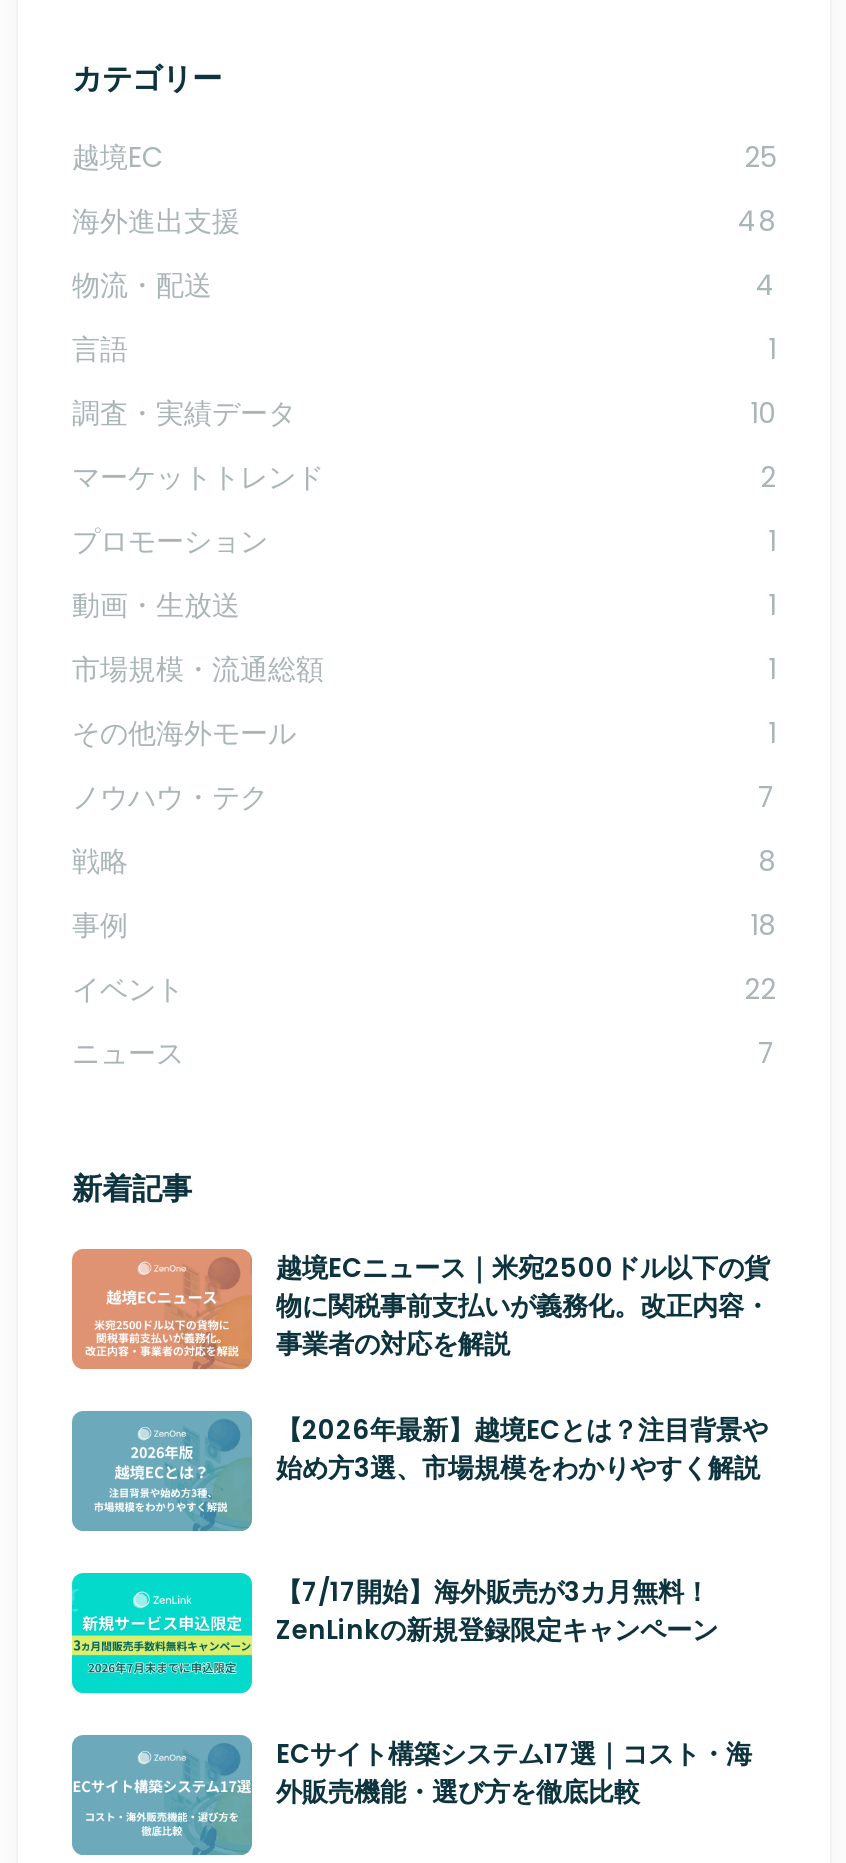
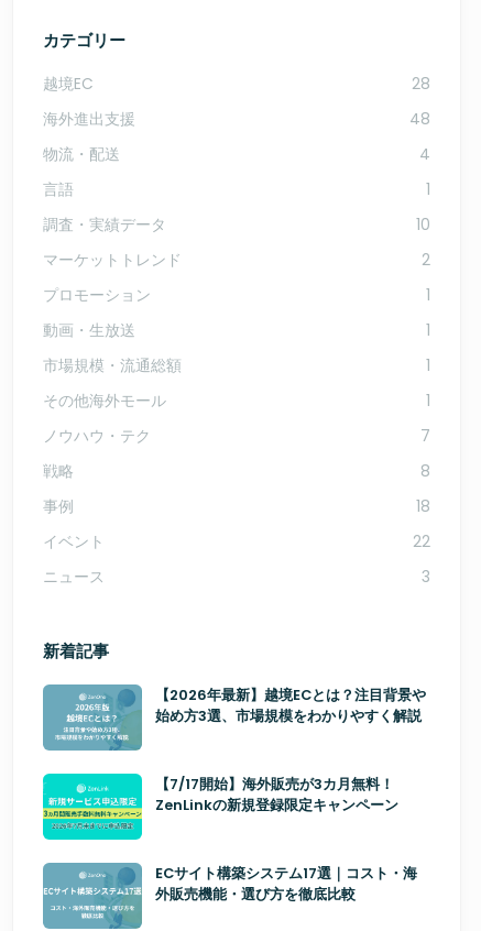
[744,139,776,177] 25 -> [412,74,430,95] 28
[758,1035,776,1073] 7 -> [422,567,430,588] 3
[70,1247,770,1371] [image] | 越境ECニュース｜米宛2500ドル以下の貨 | 物に関税事前支払いが義務化。改正内容・ | 事業者の対応を解説 -> none

